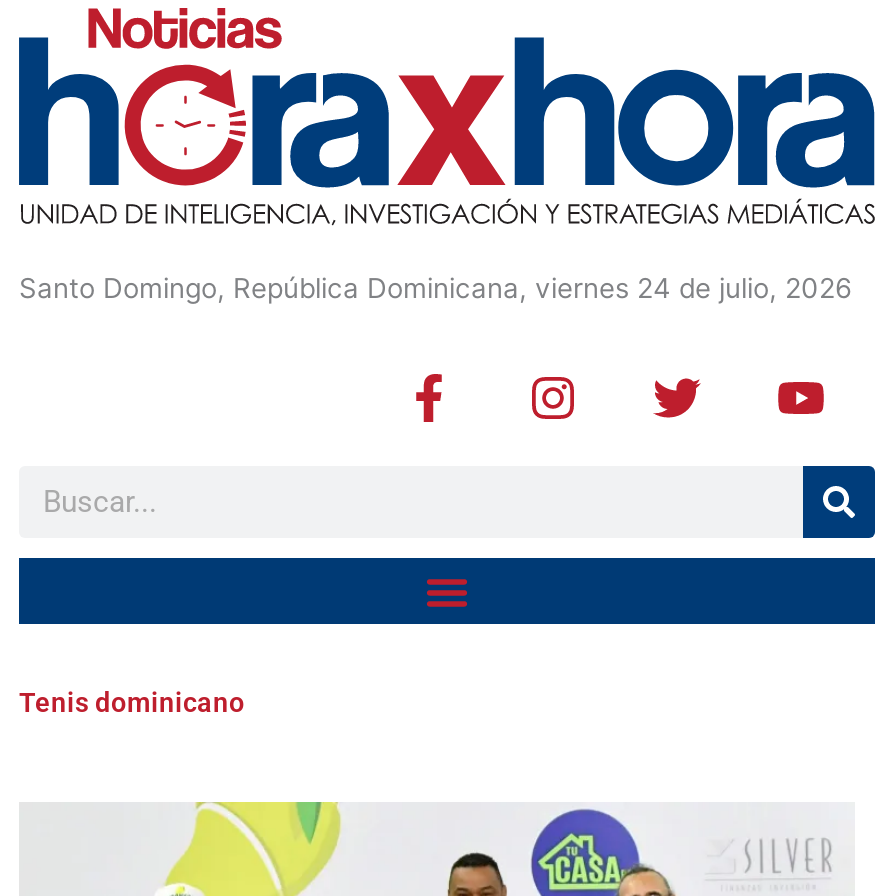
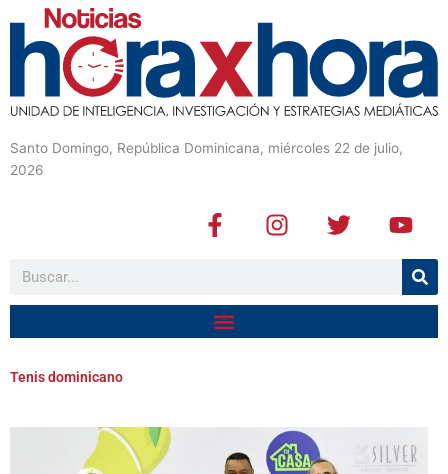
[19,272,853,304] Santo Domingo, República Dominicana, viernes 24 de julio, 2026 -> [10,140,403,178] Santo Domingo, República Dominicana, miércoles 22 de julio, | 2026

